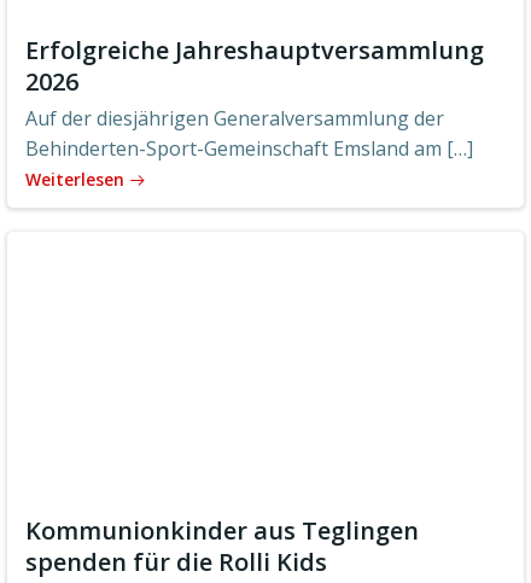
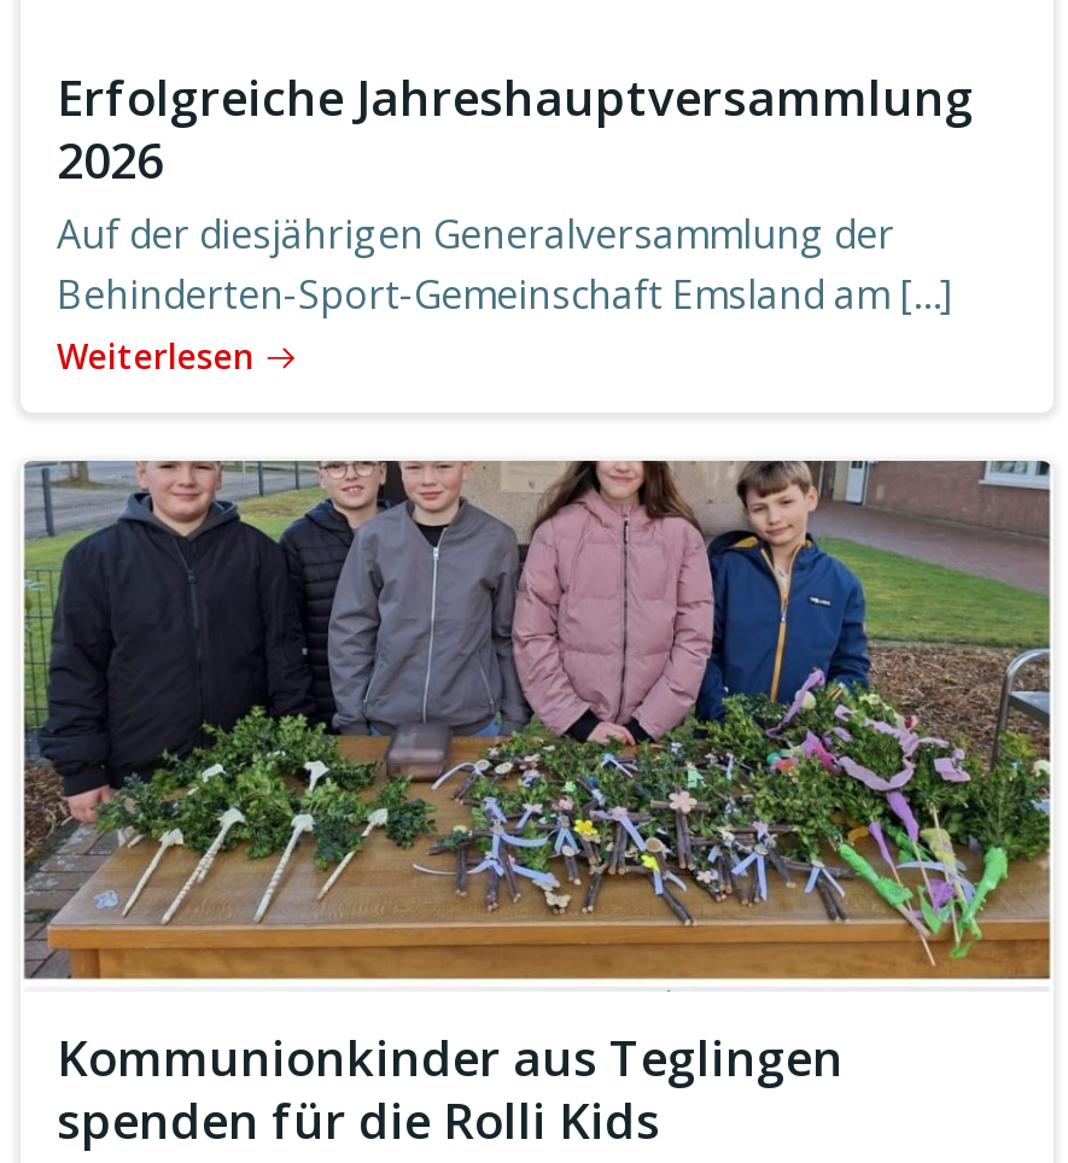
none -> [21,458,1054,982] [image]

